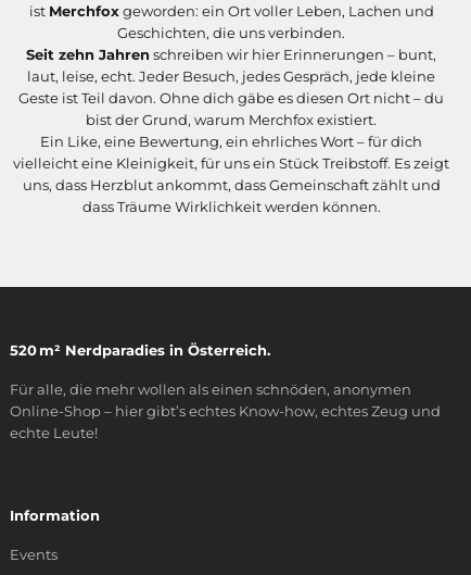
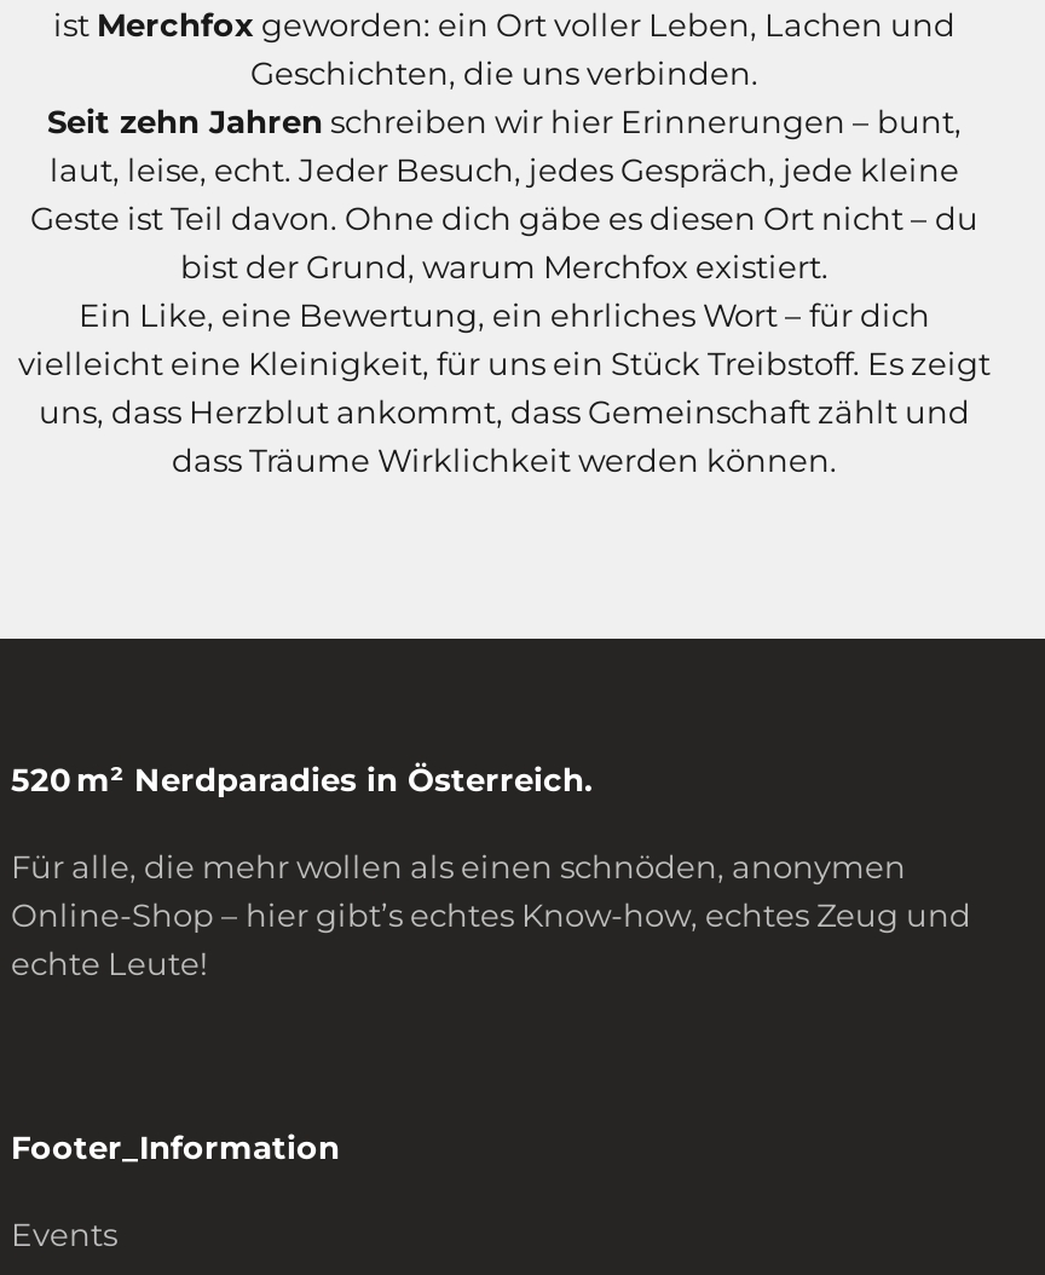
[10,507,100,524] Information -> [11,1129,340,1167] Footer_Information

